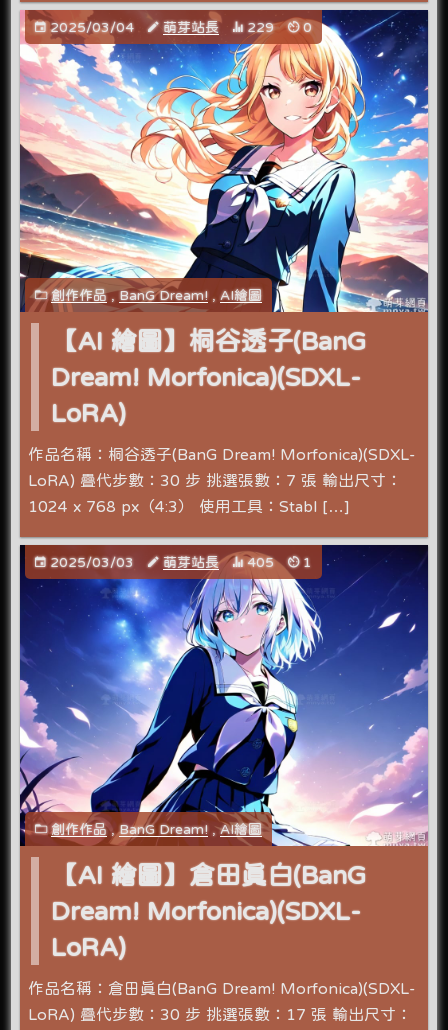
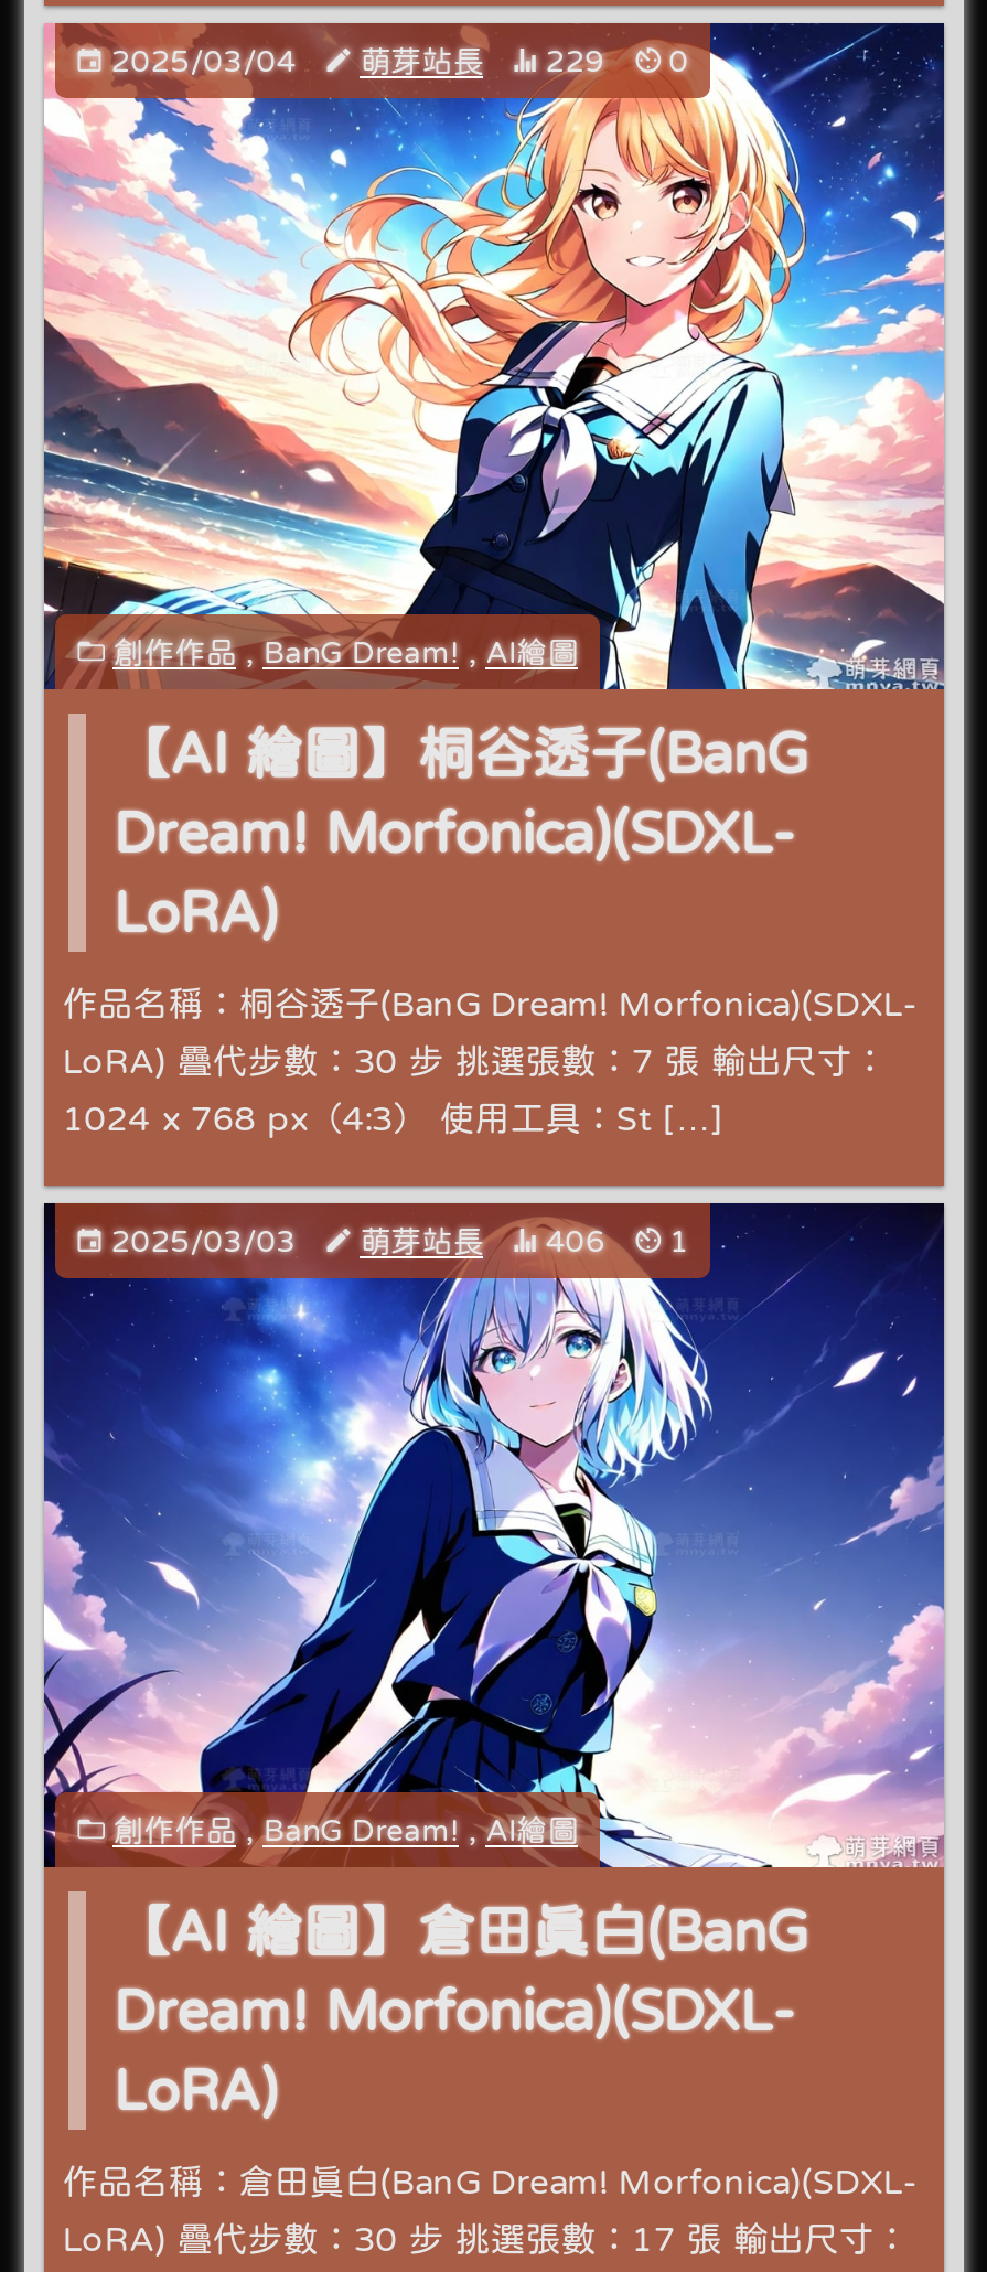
[28,498,349,514] 1024 x 768 px（4:3） 使用工具：Stabl […] -> [62,1099,722,1134] 1024 x 768 px（4:3） 使用工具：St […]
[46,555,312,569] 2025/03/03 萌芽站長 405 1 -> [102,1225,689,1256] 2025/03/03 萌芽站長 406 1

